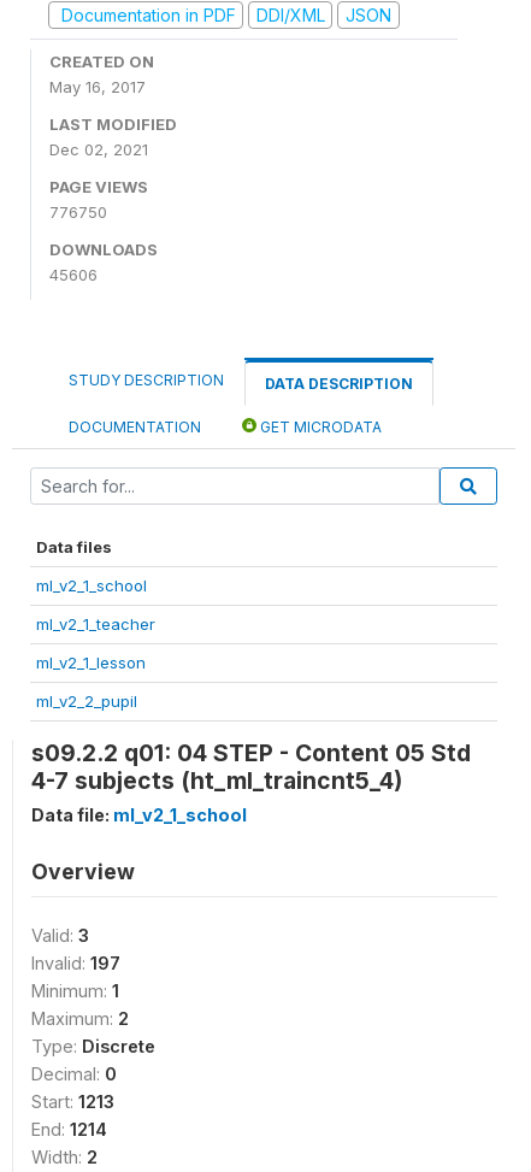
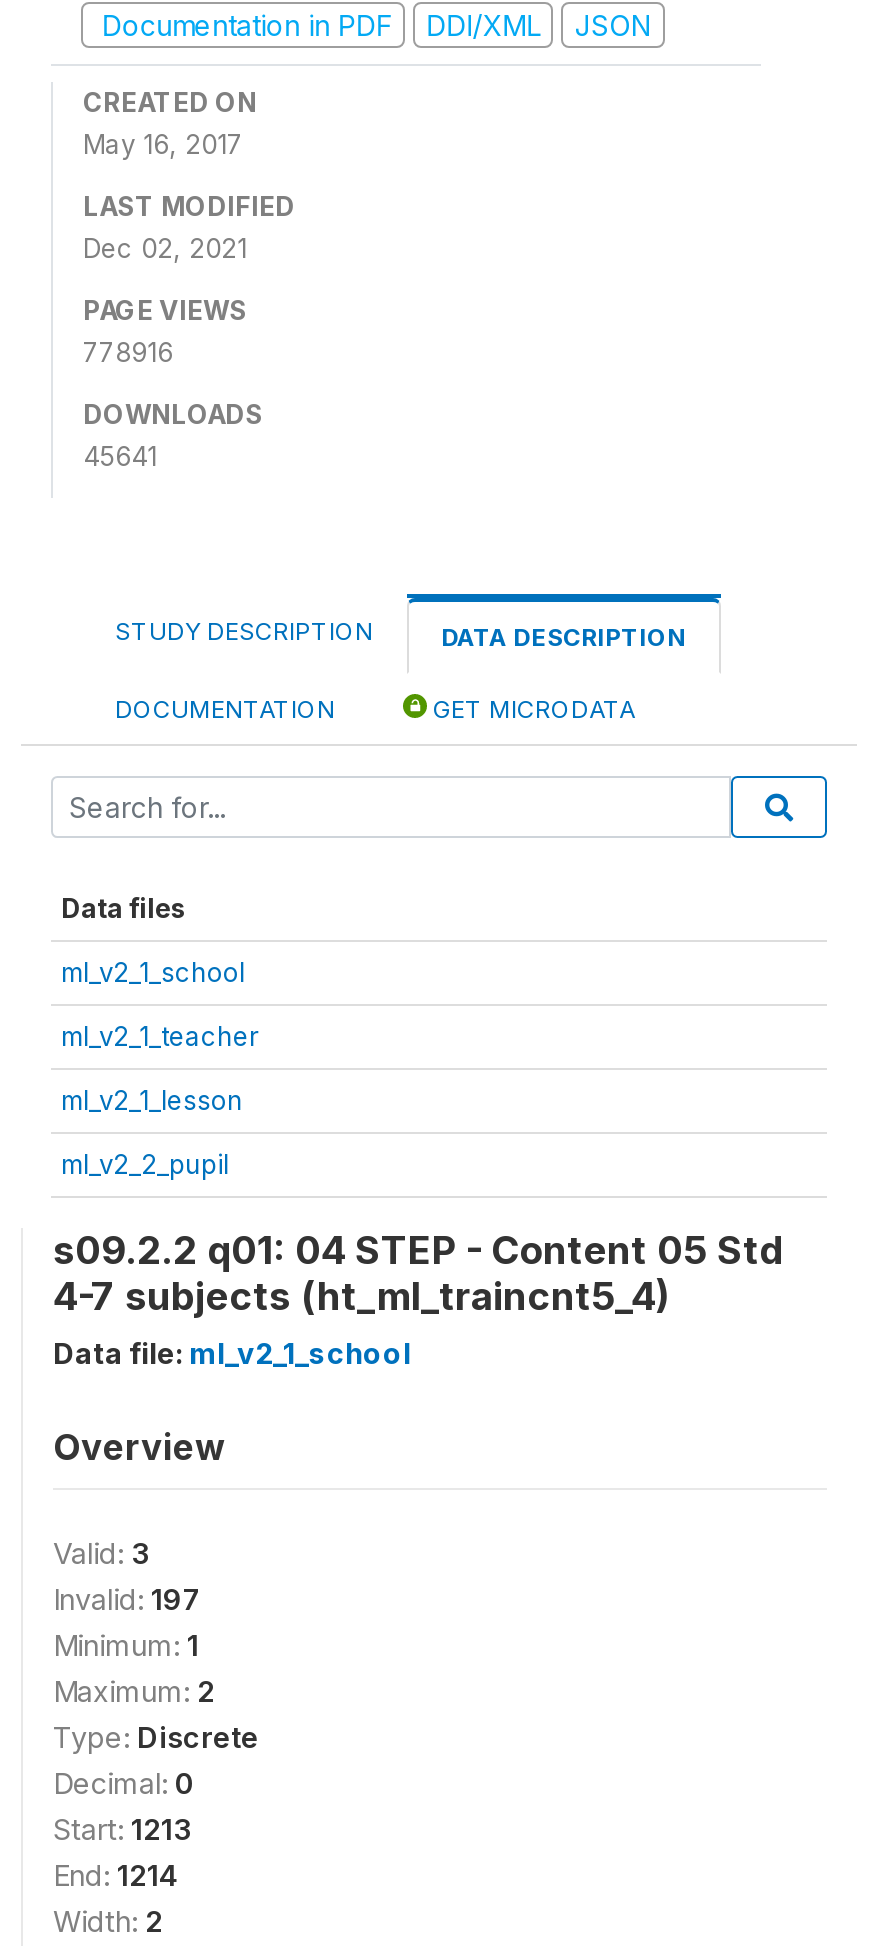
[49,202,107,222] 776750 -> [83,336,173,368] 778916
[49,265,98,284] 45606 -> [83,440,157,472] 45641

